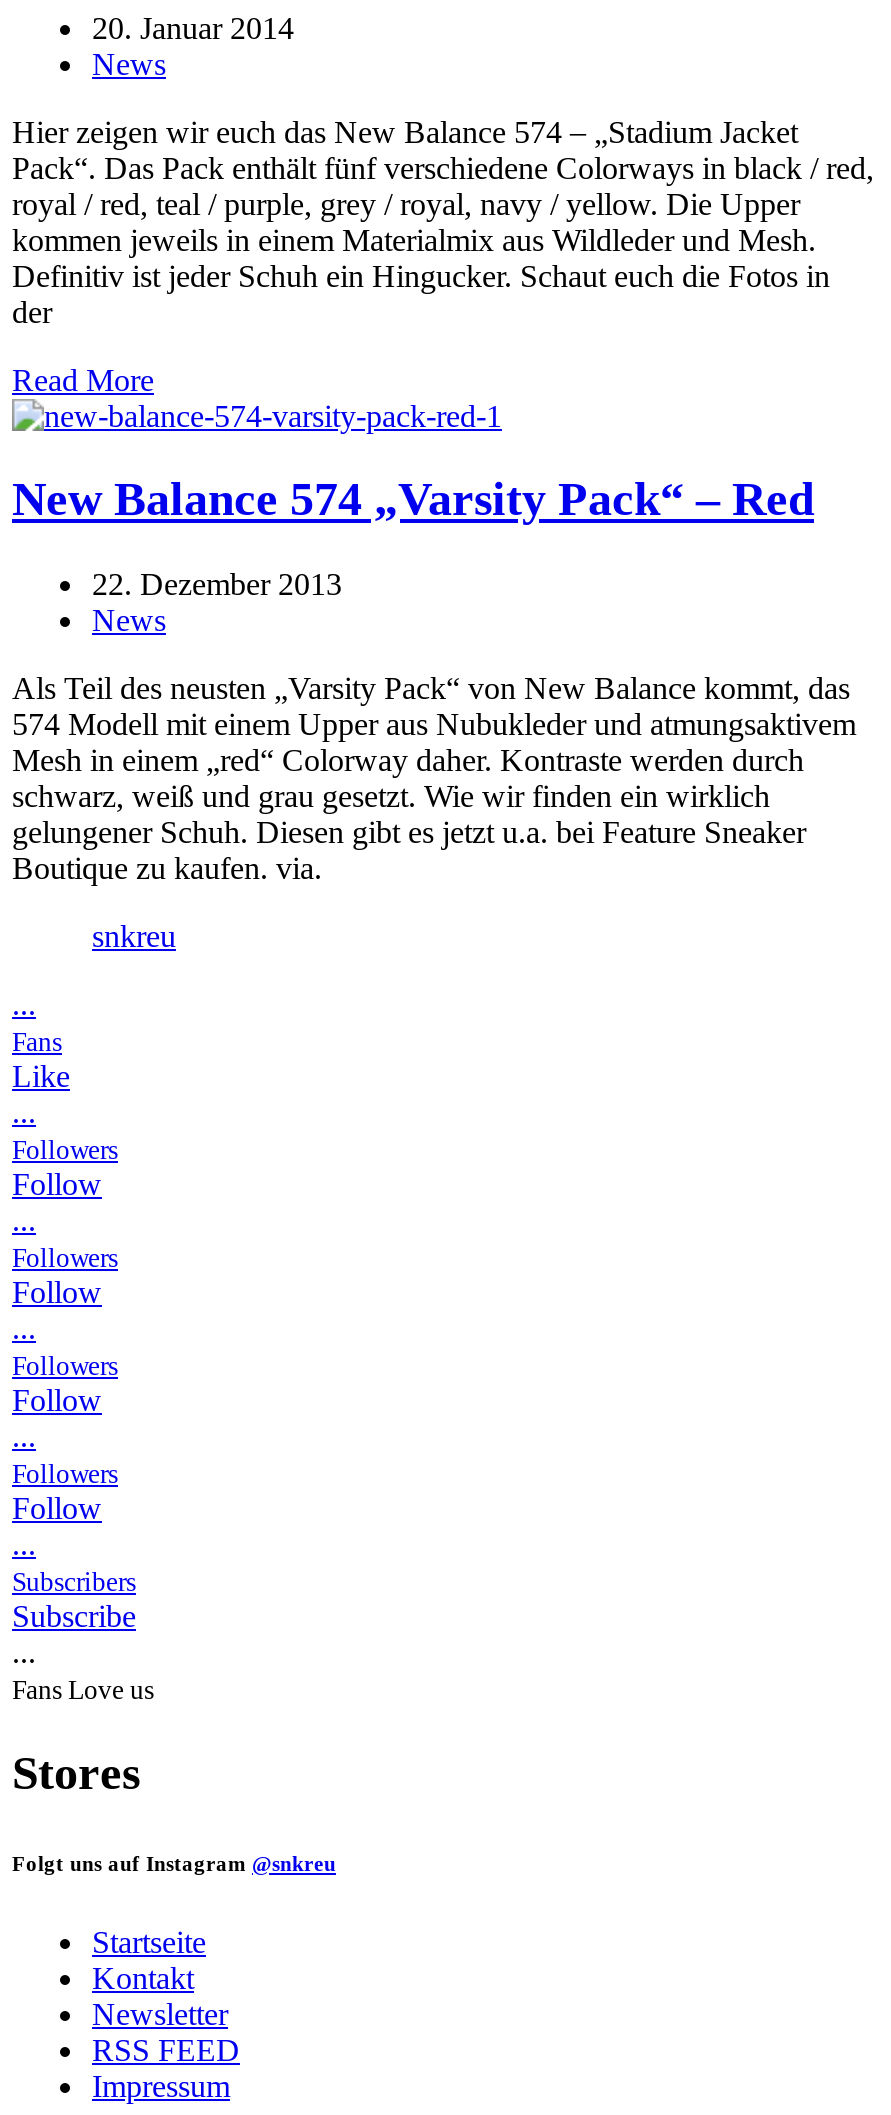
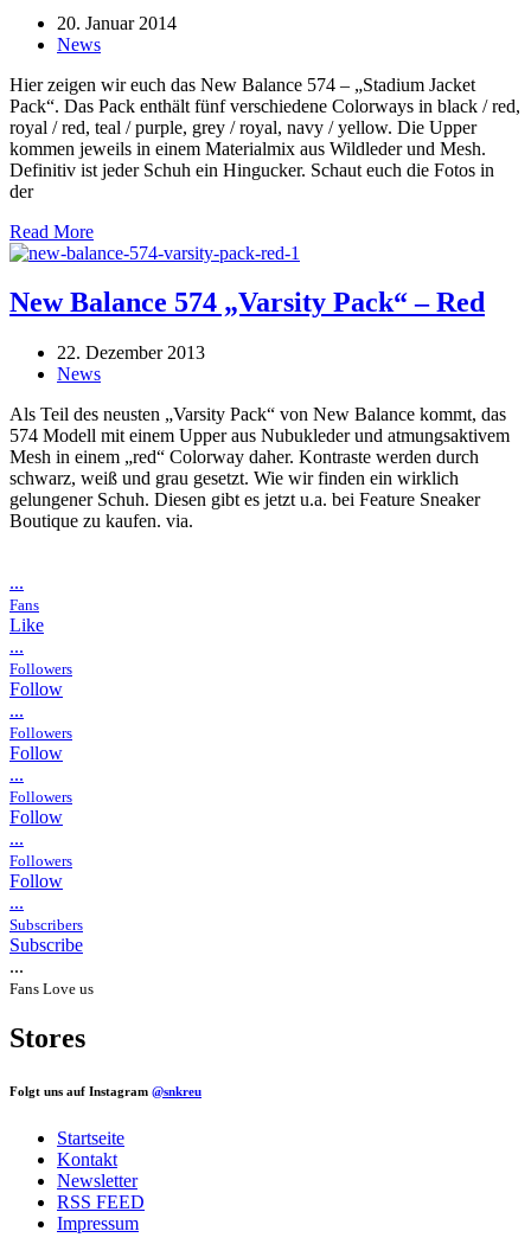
[92,920,176,954] snkreu -> none

